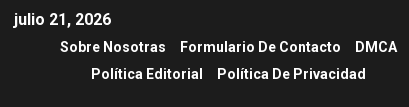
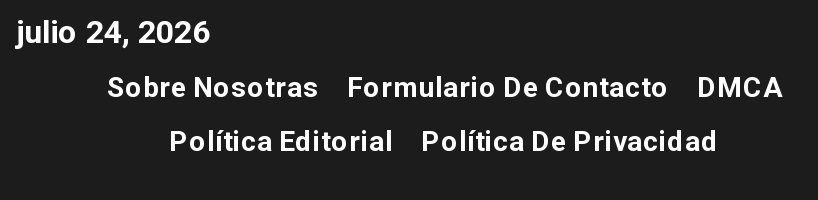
[14,10,111,29] julio 21, 2026 -> [16,14,210,52] julio 24, 2026

